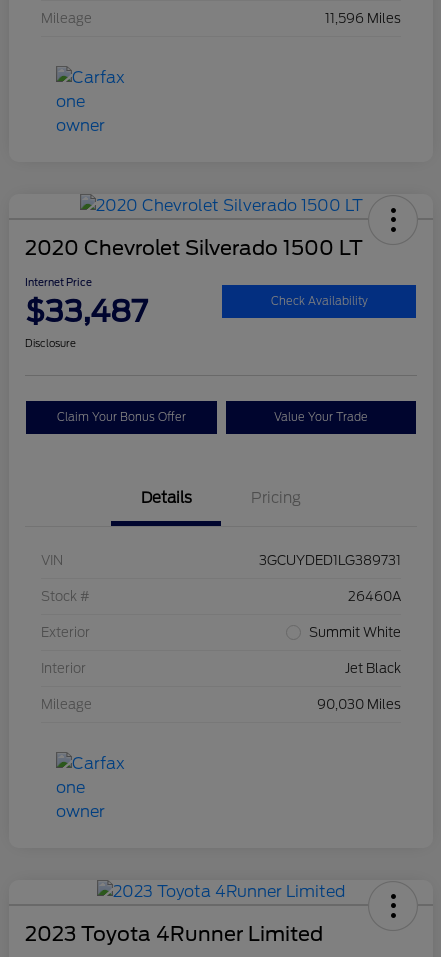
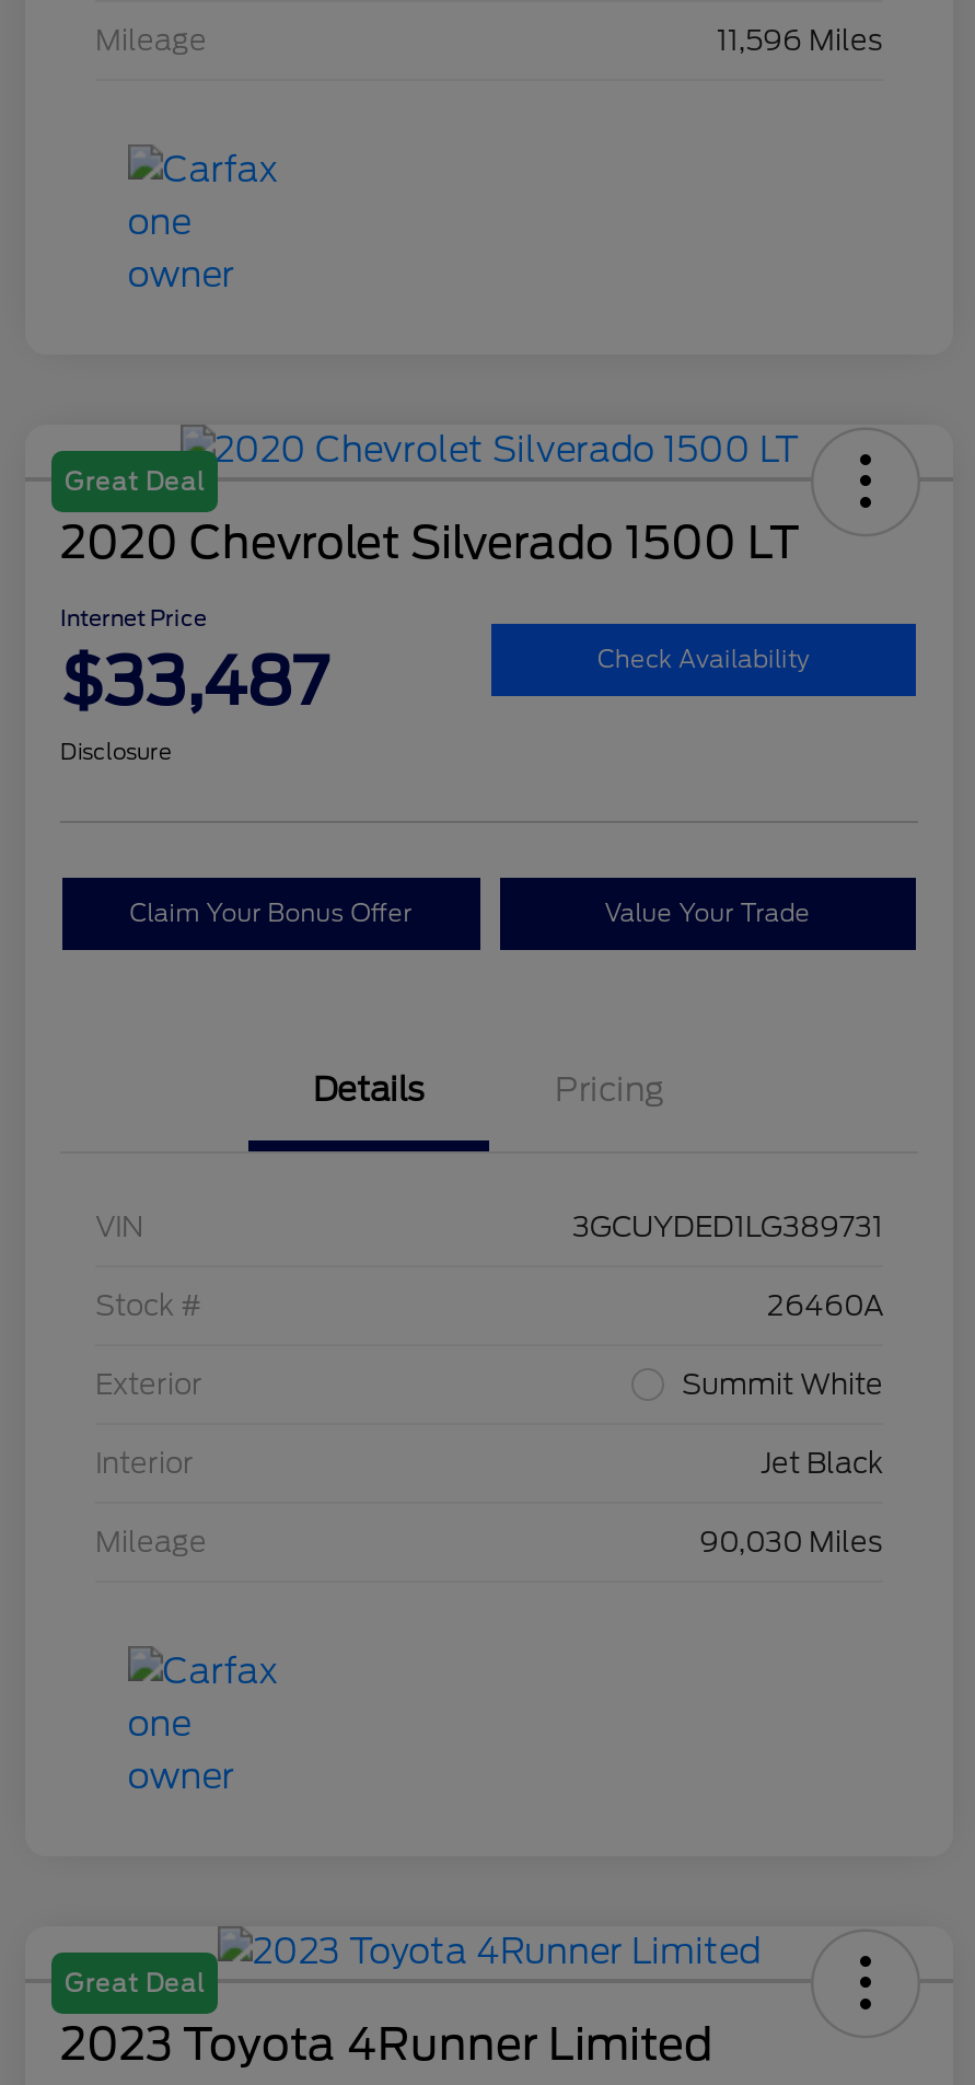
none -> [65,467,205,497] Great Deal
none -> [65,1968,205,1999] Great Deal

